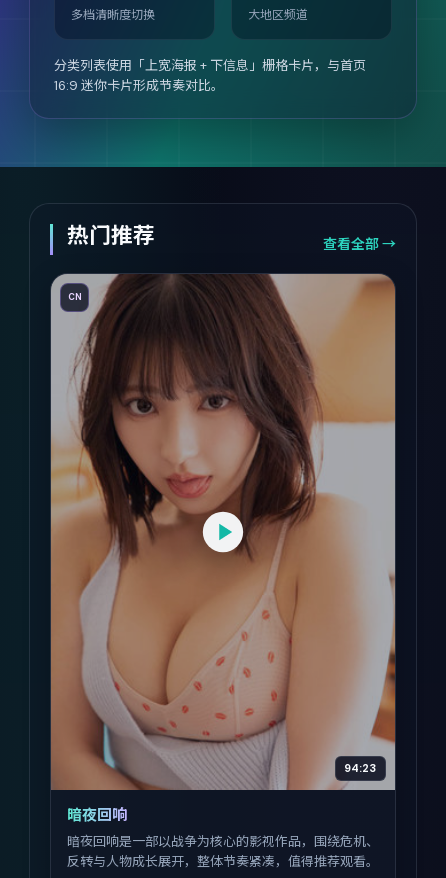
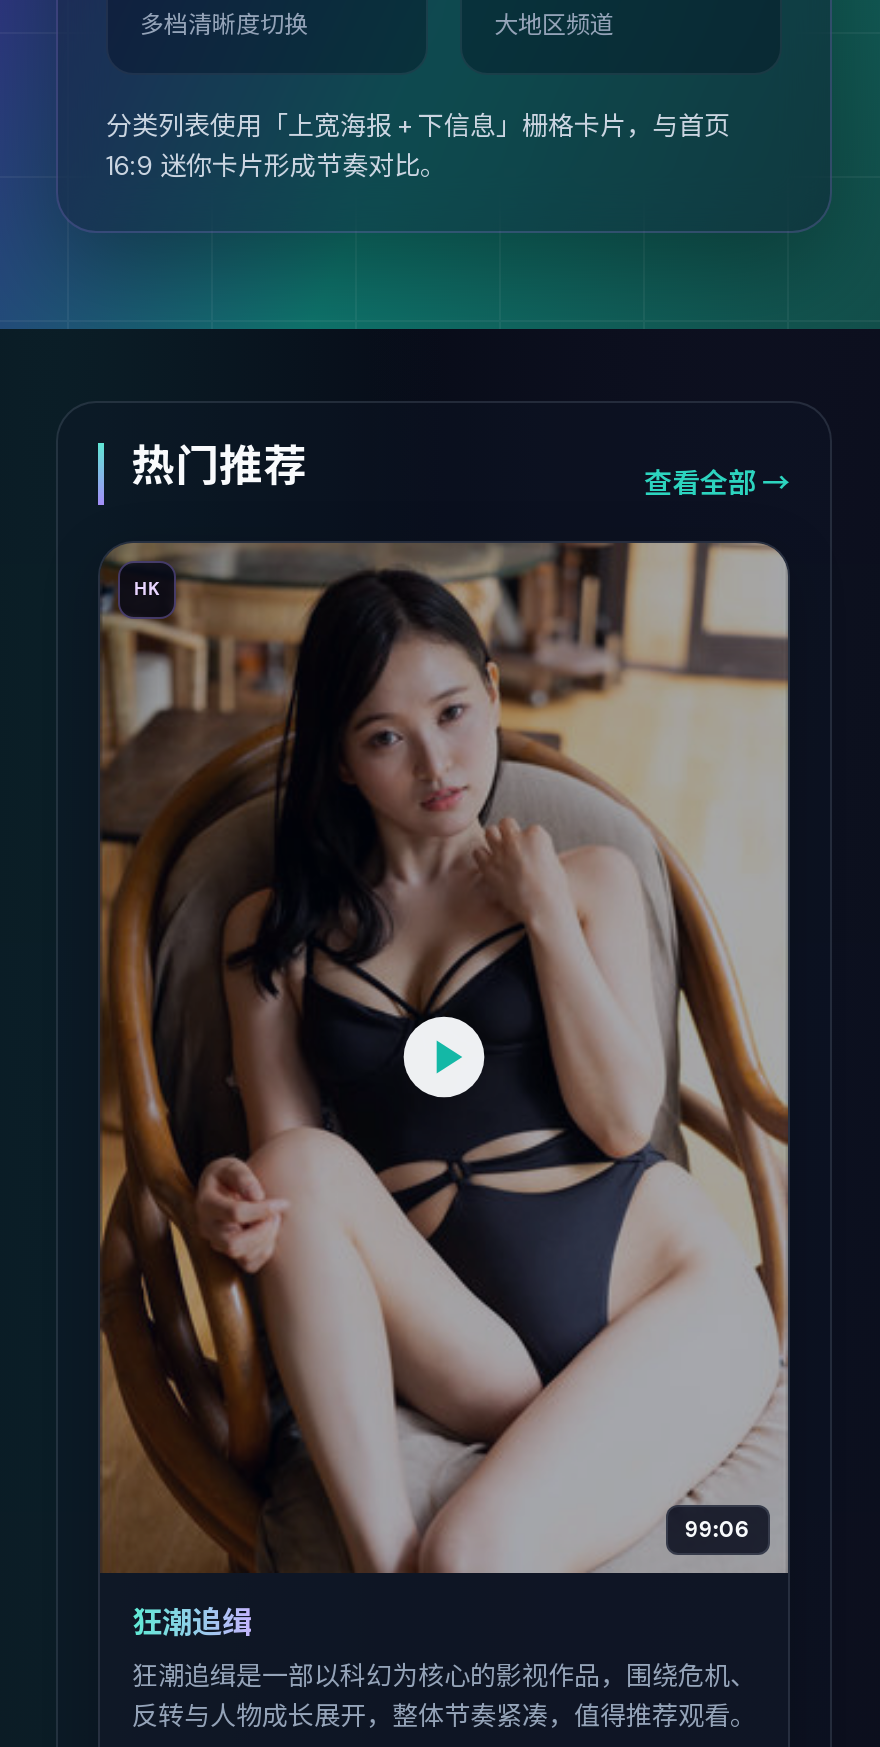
[50,273,396,791] [image] | CN -> [98,541,790,1573] [image] | HK
[344,761,376,775] 94:23 -> [685,1515,751,1543] 99:06
[67,805,379,850] 暗夜回响 | 暗夜回响是一部以战争为核心的影视作品，围绕危机、 -> [132,1603,756,1693] 狂潮追缉 | 狂潮追缉是一部以科幻为核心的影视作品，围绕危机、

